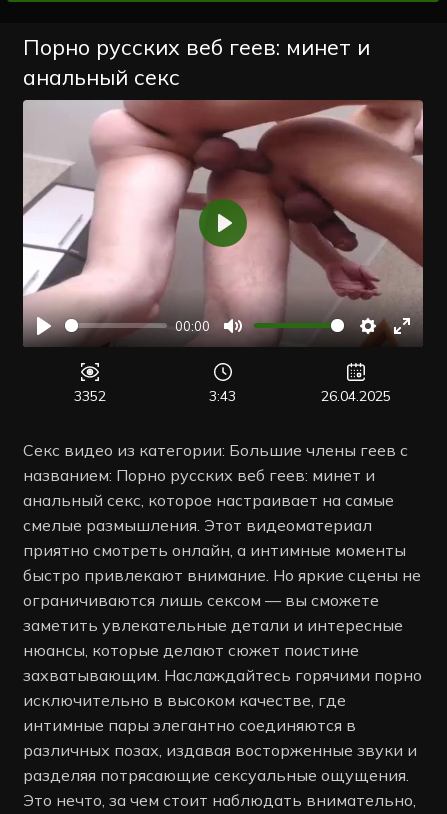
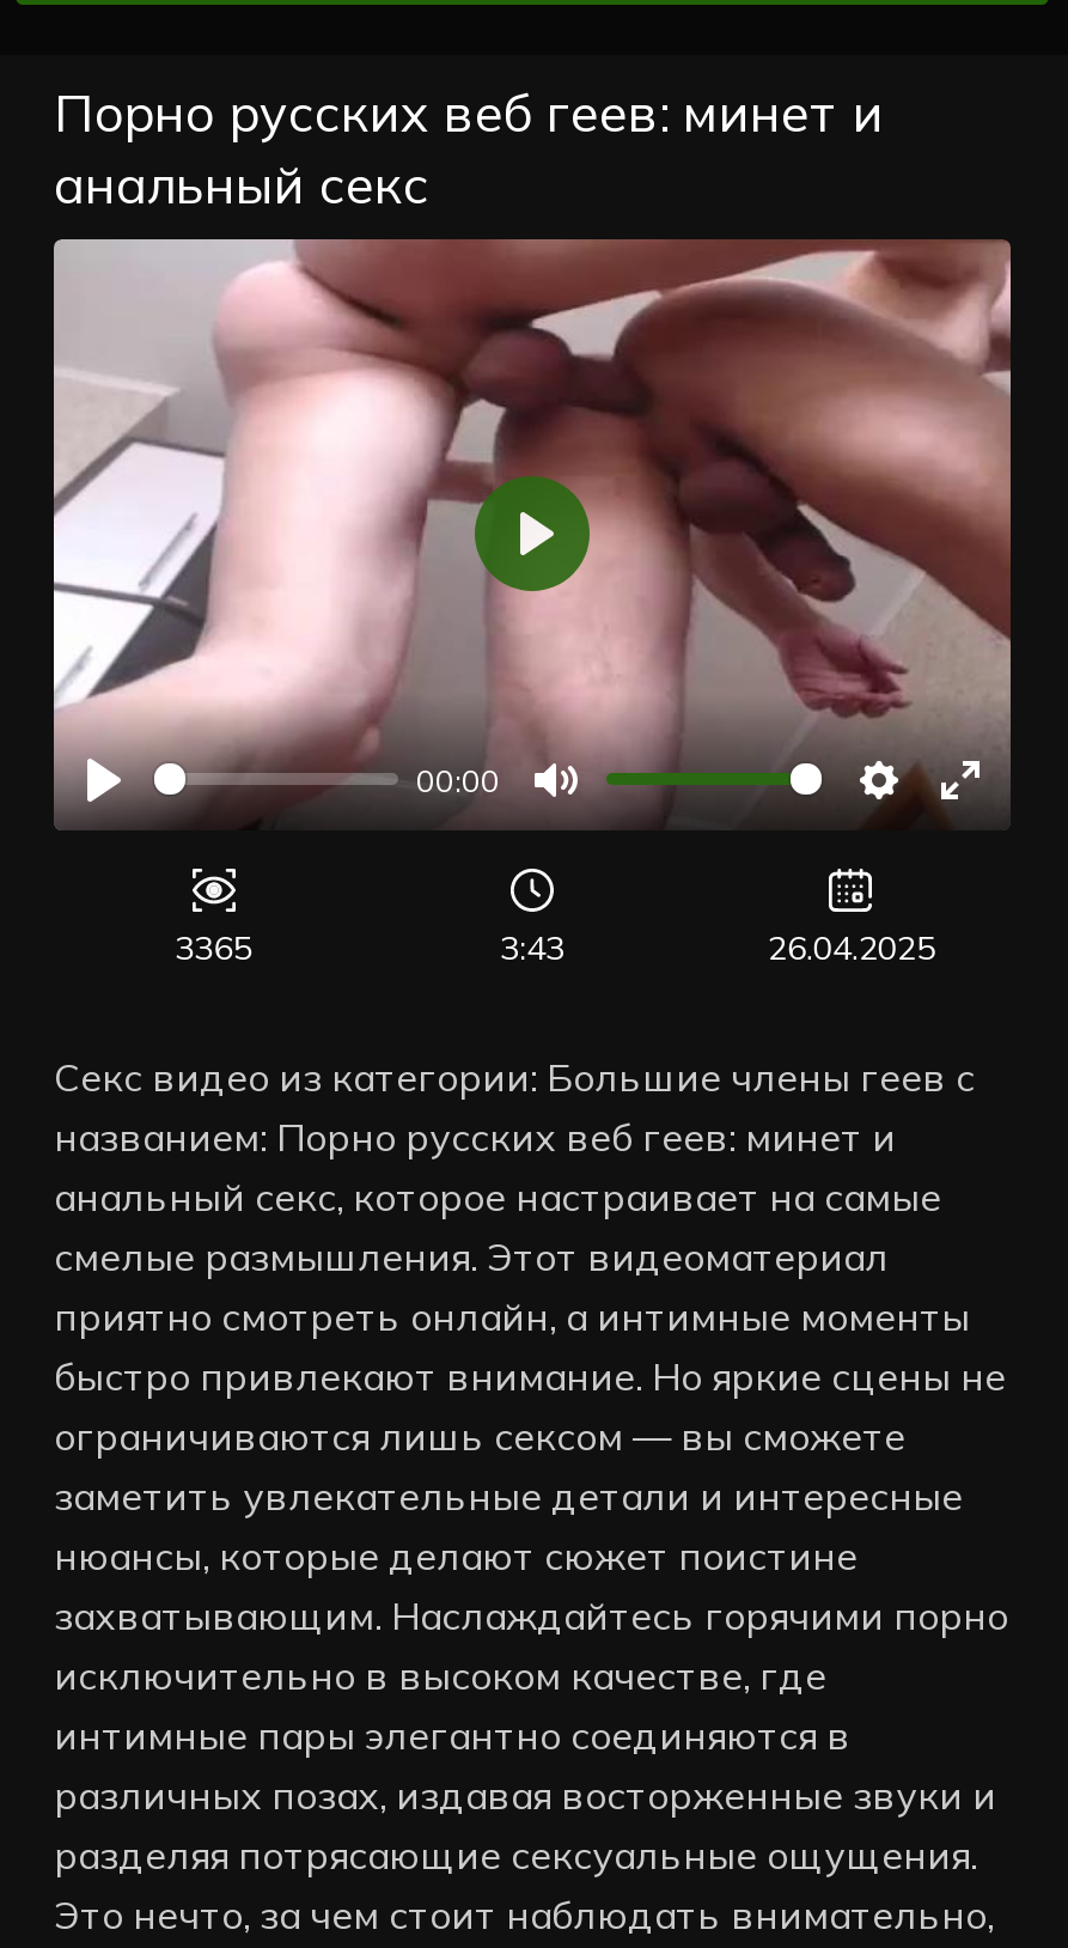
[74,387,106,405] 3352 -> [175,926,252,969] 3365

